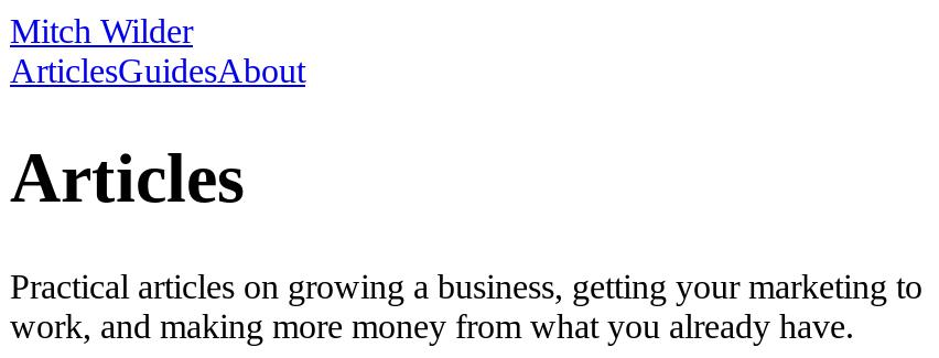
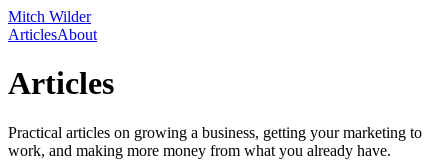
[10,52,305,89] ArticlesGuidesAbout -> [8,26,97,43] ArticlesAbout

